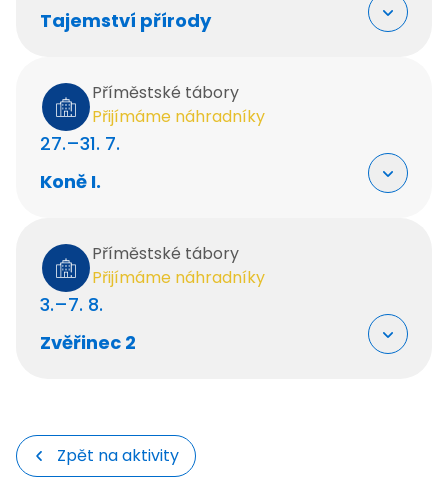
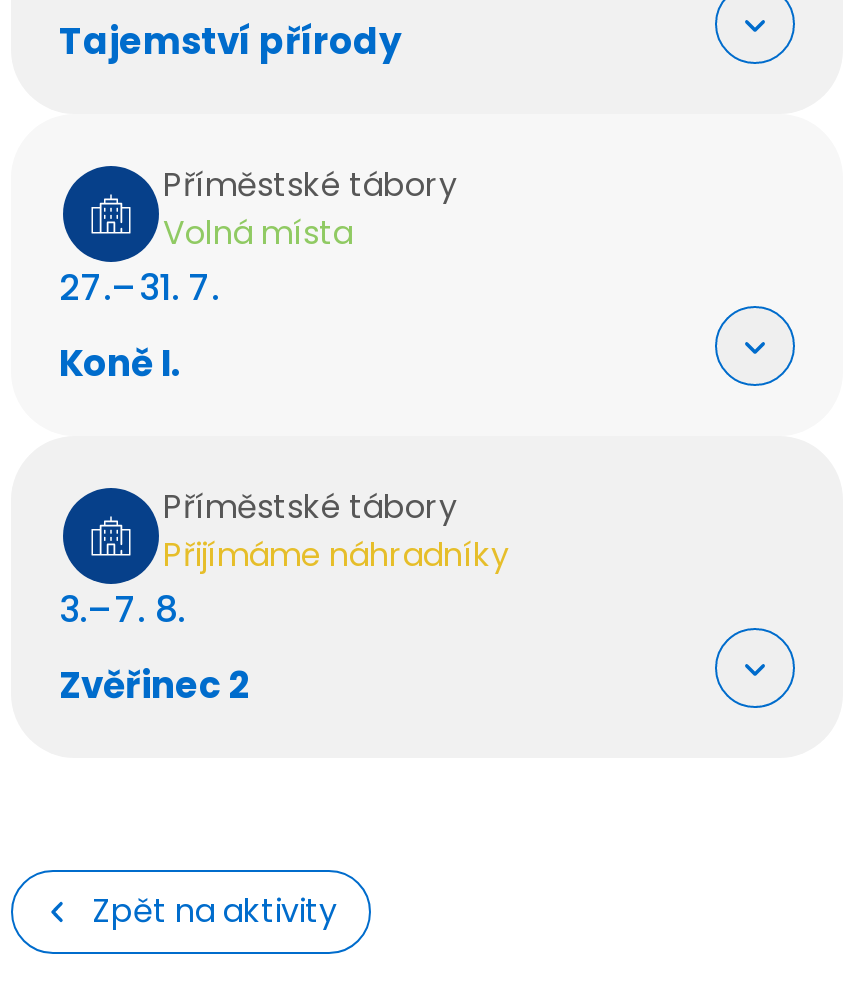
[92,105,265,128] Přijímáme náhradníky -> [163,210,353,256] Volná místa

